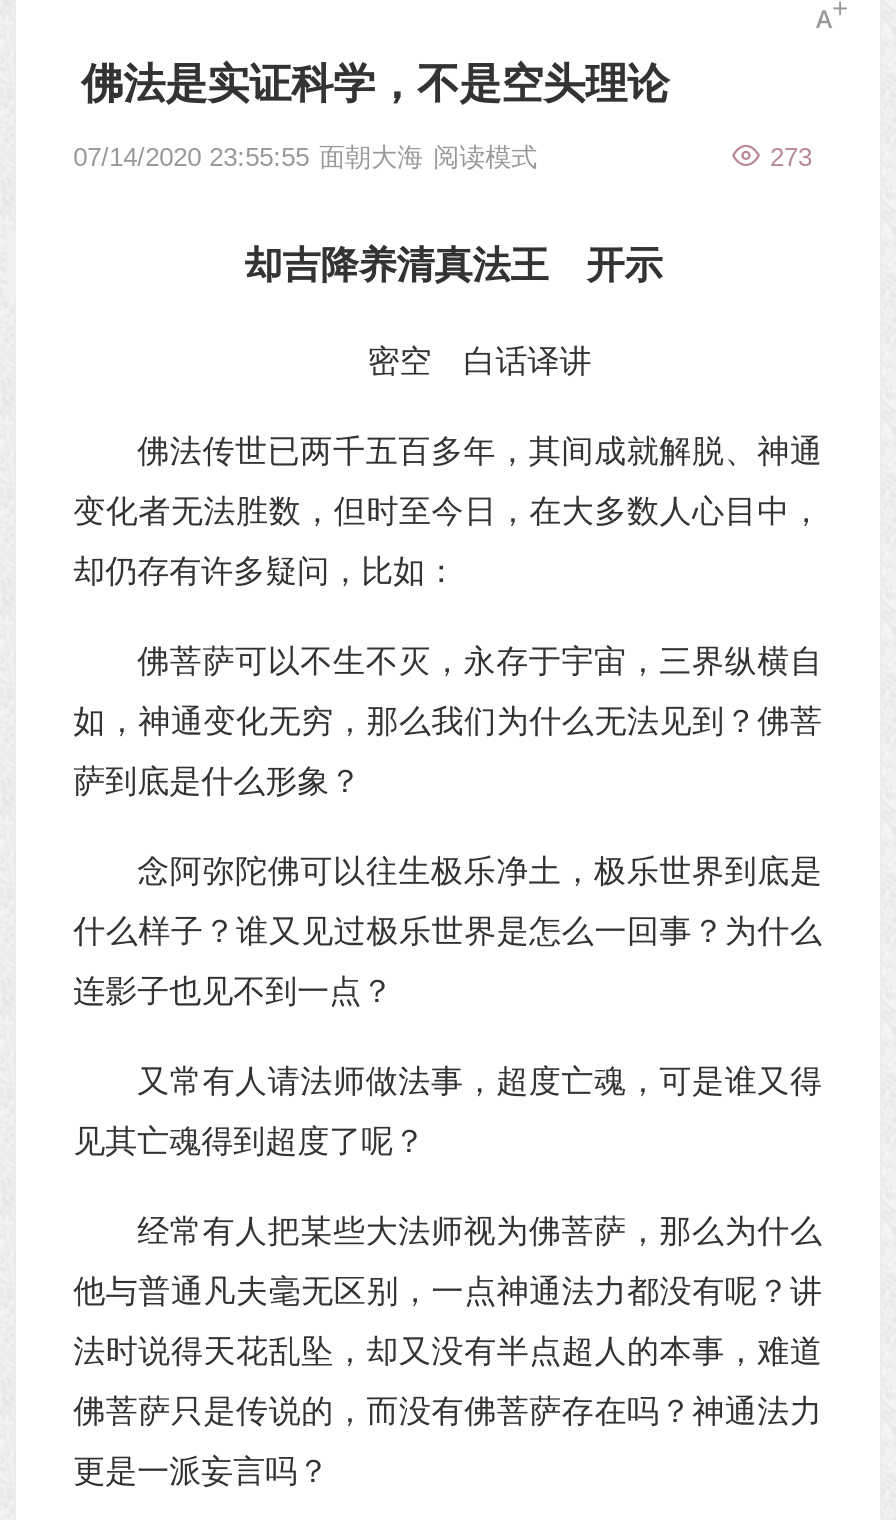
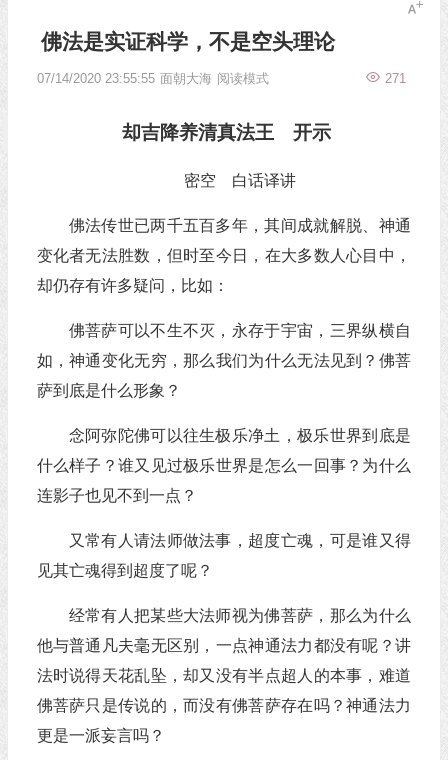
[770,142,812,172] 273 -> [385,71,406,86] 271

